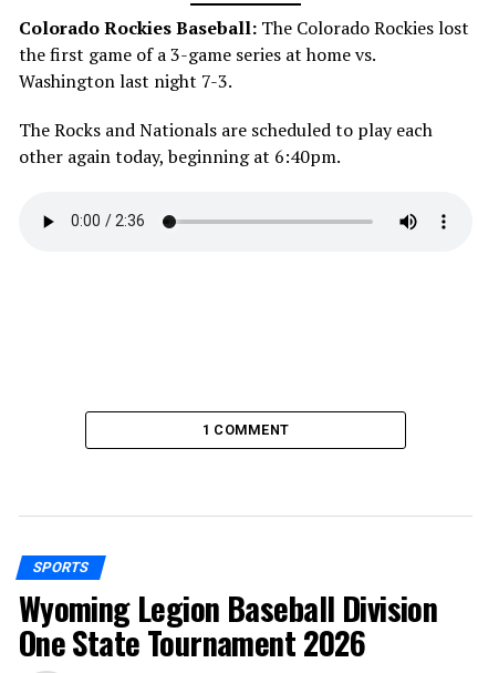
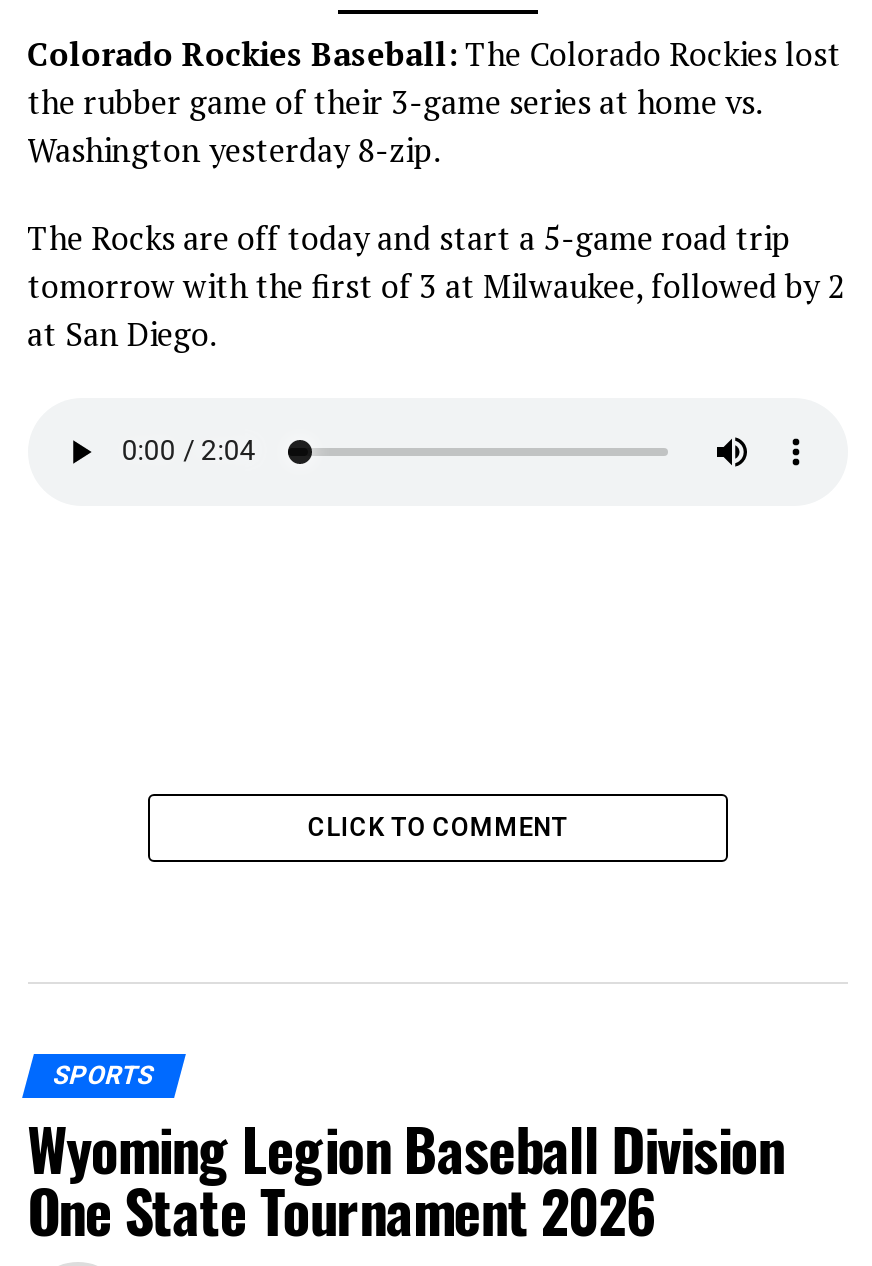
[18,42,375,93] the first game of a 3-game series at home vs. | Washington last night 7-3. -> [27,79,761,171] the rubber game of their 3-game series at home vs. | Washington yesterday 8-zip.
[18,117,432,168] The Rocks and Nationals are scheduled to play each | other again today, beginning at 6:40pm. -> [27,215,845,355] The Rocks are off today and start a 5-game road trip | tomorrow with the first of 3 at Milwaukee, followed by 2 | at San Diego.
[202,421,289,438] 1 COMMENT -> [308,811,568,841] CLICK TO COMMENT

